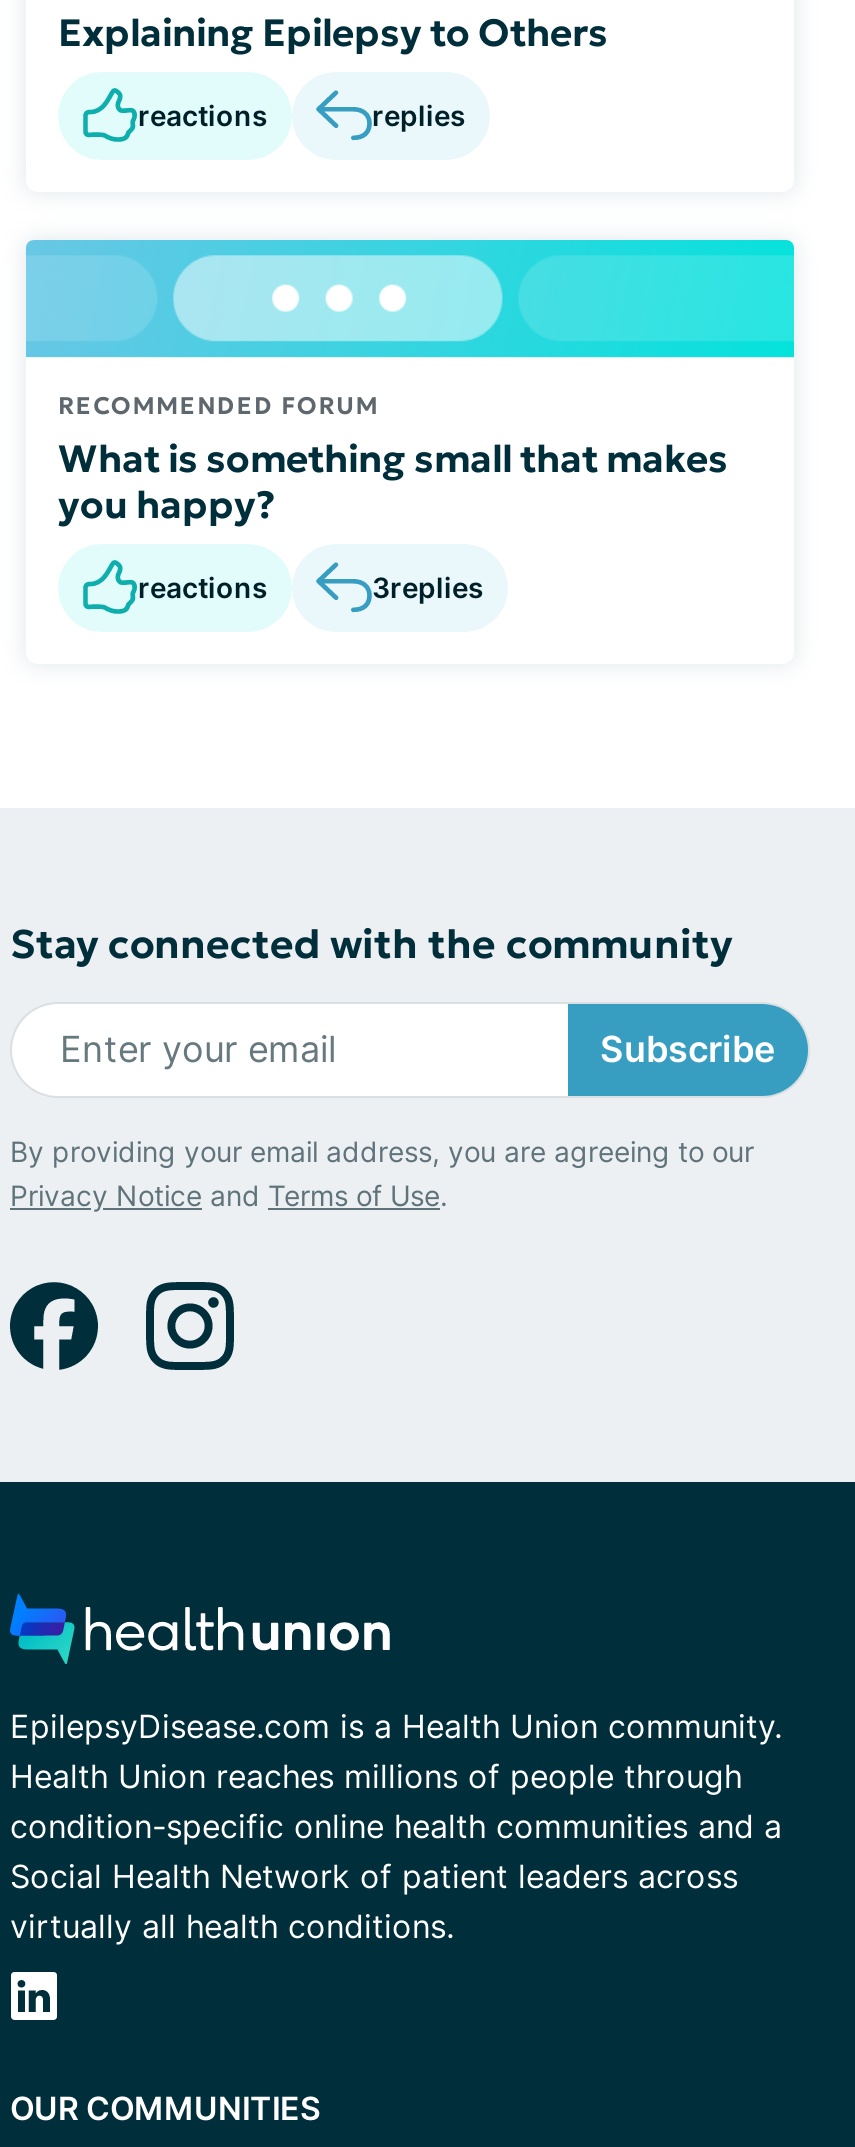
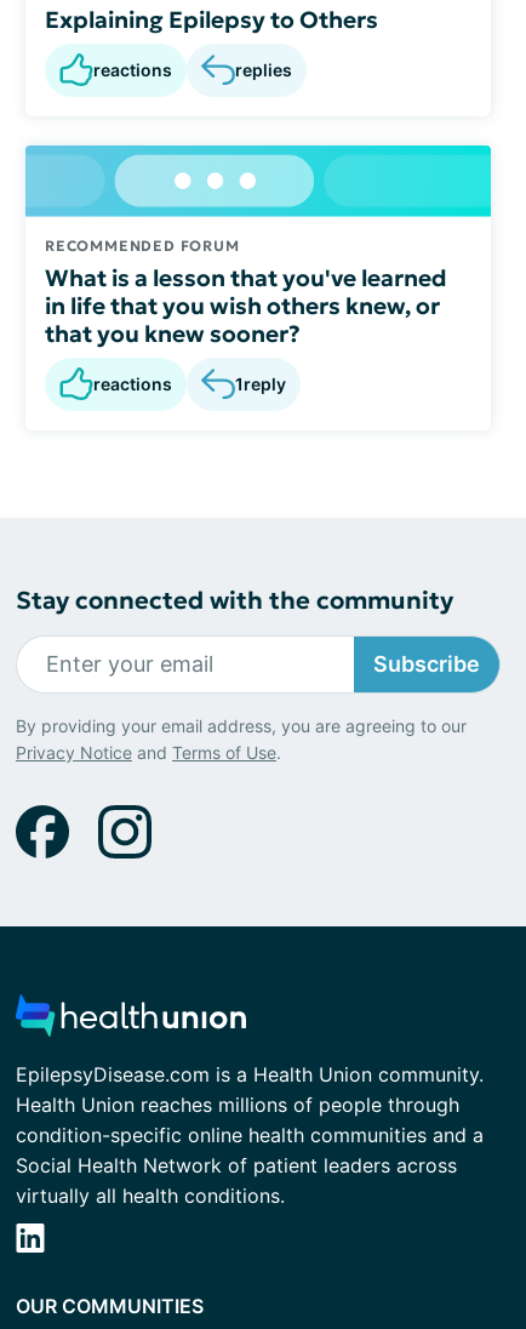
[58,433,728,527] What is something small that makes | you happy? -> [45,263,447,348] What is a lesson that you've learned | in life that you wish others knew, or | that you knew sooner?
[372,570,484,604] 3replies -> [235,374,286,394] 1reply

